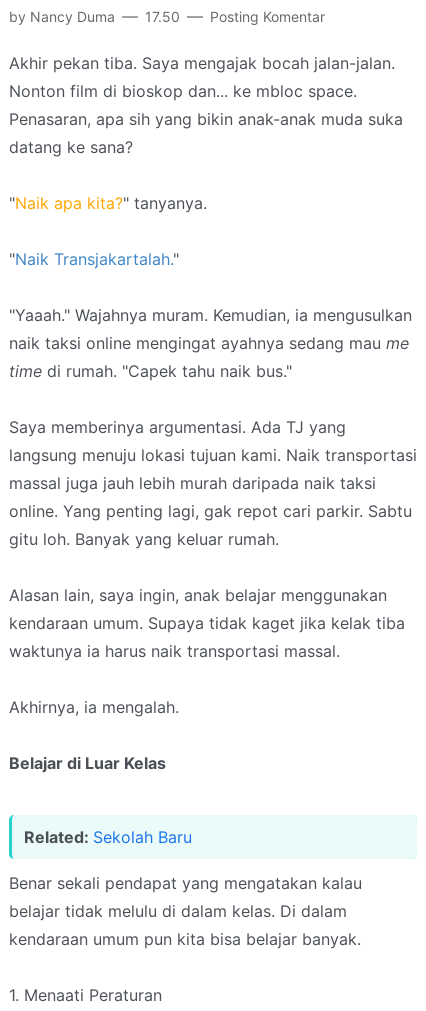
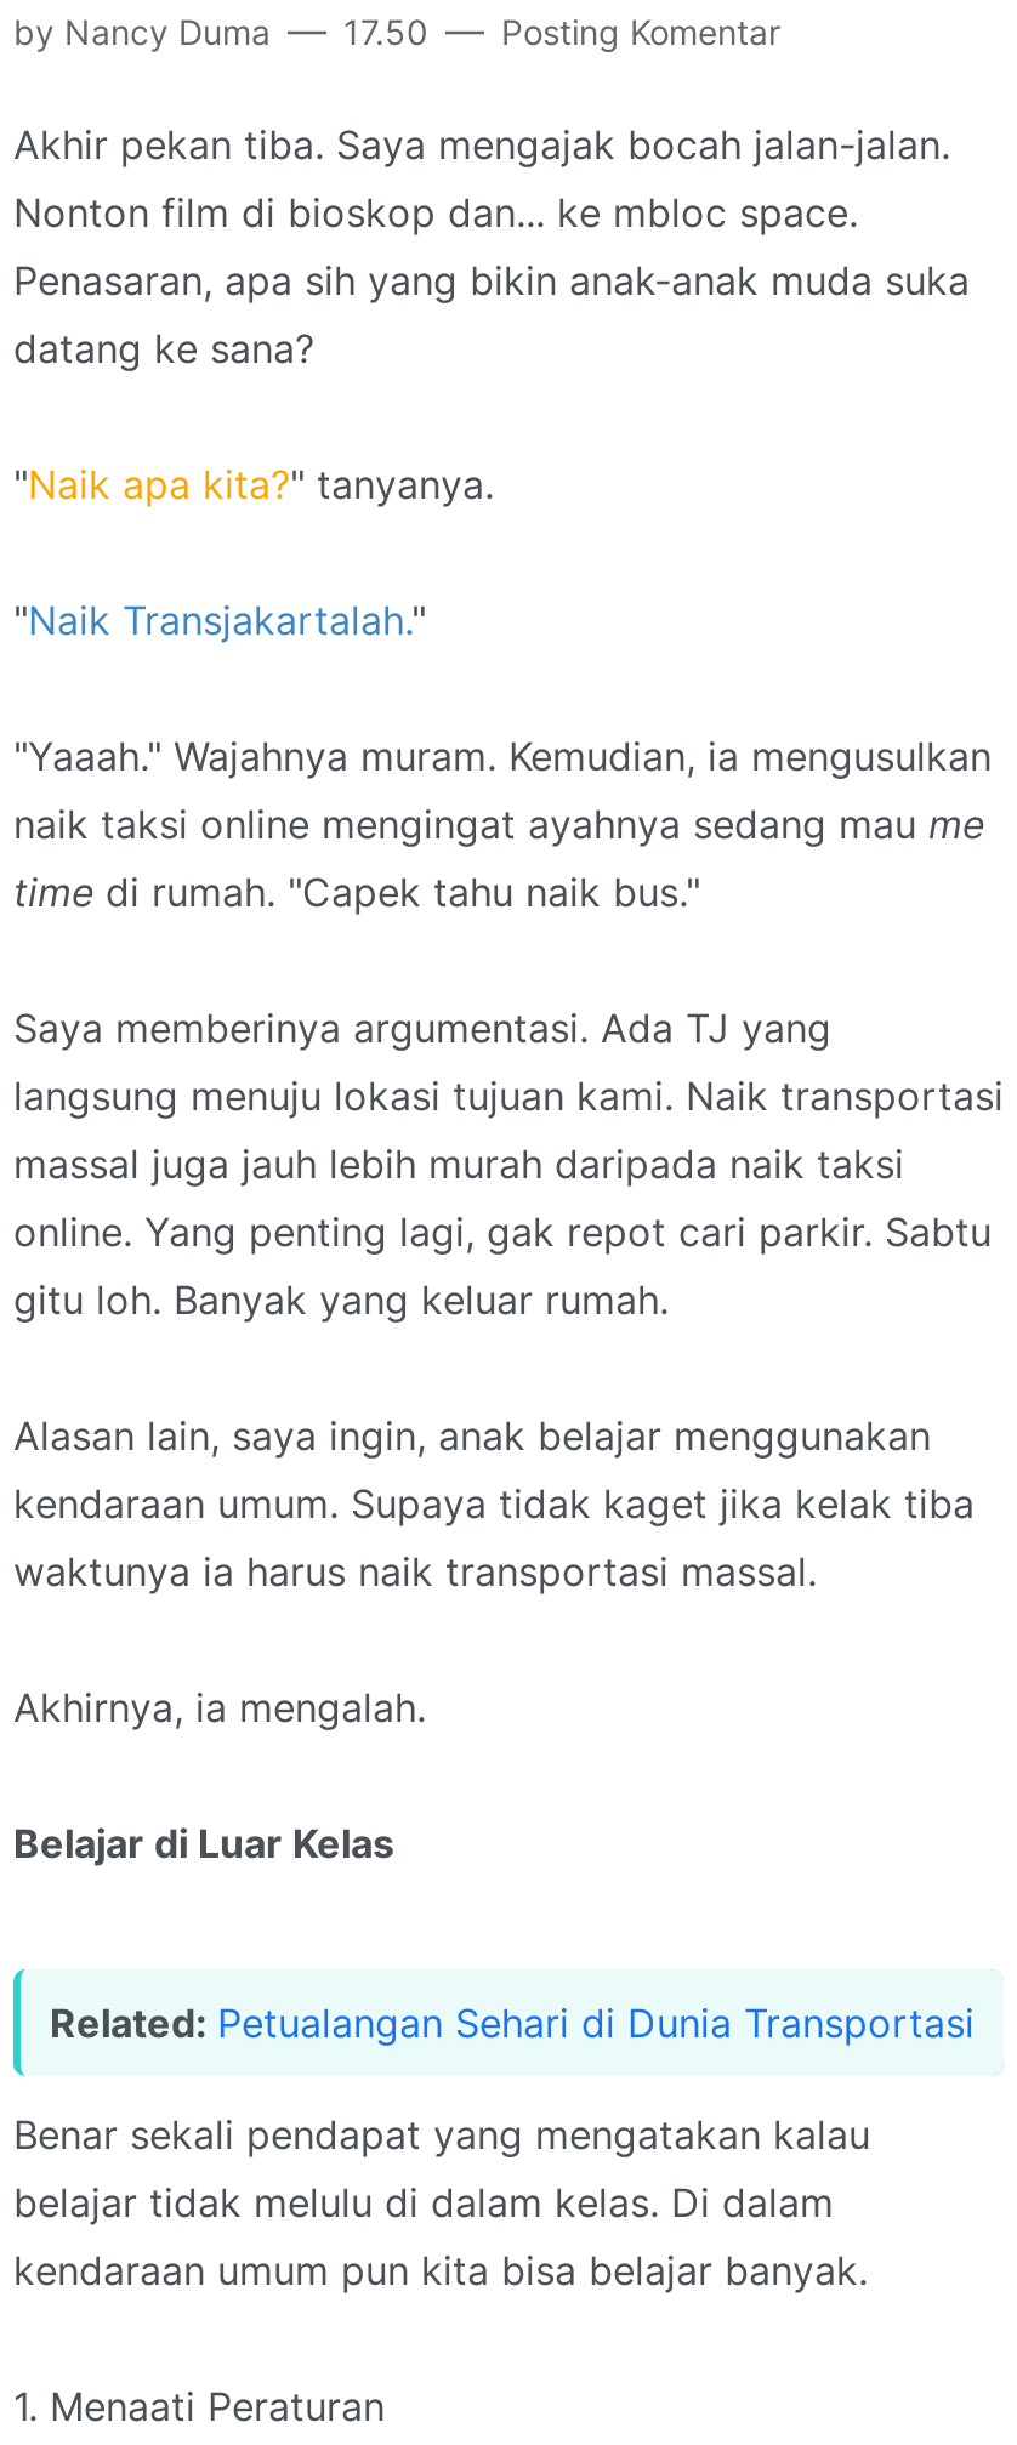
[24,827,192,847] Related: Sekolah Baru -> [50,1998,975,2047] Related: Petualangan Sehari di Dunia Transportasi

